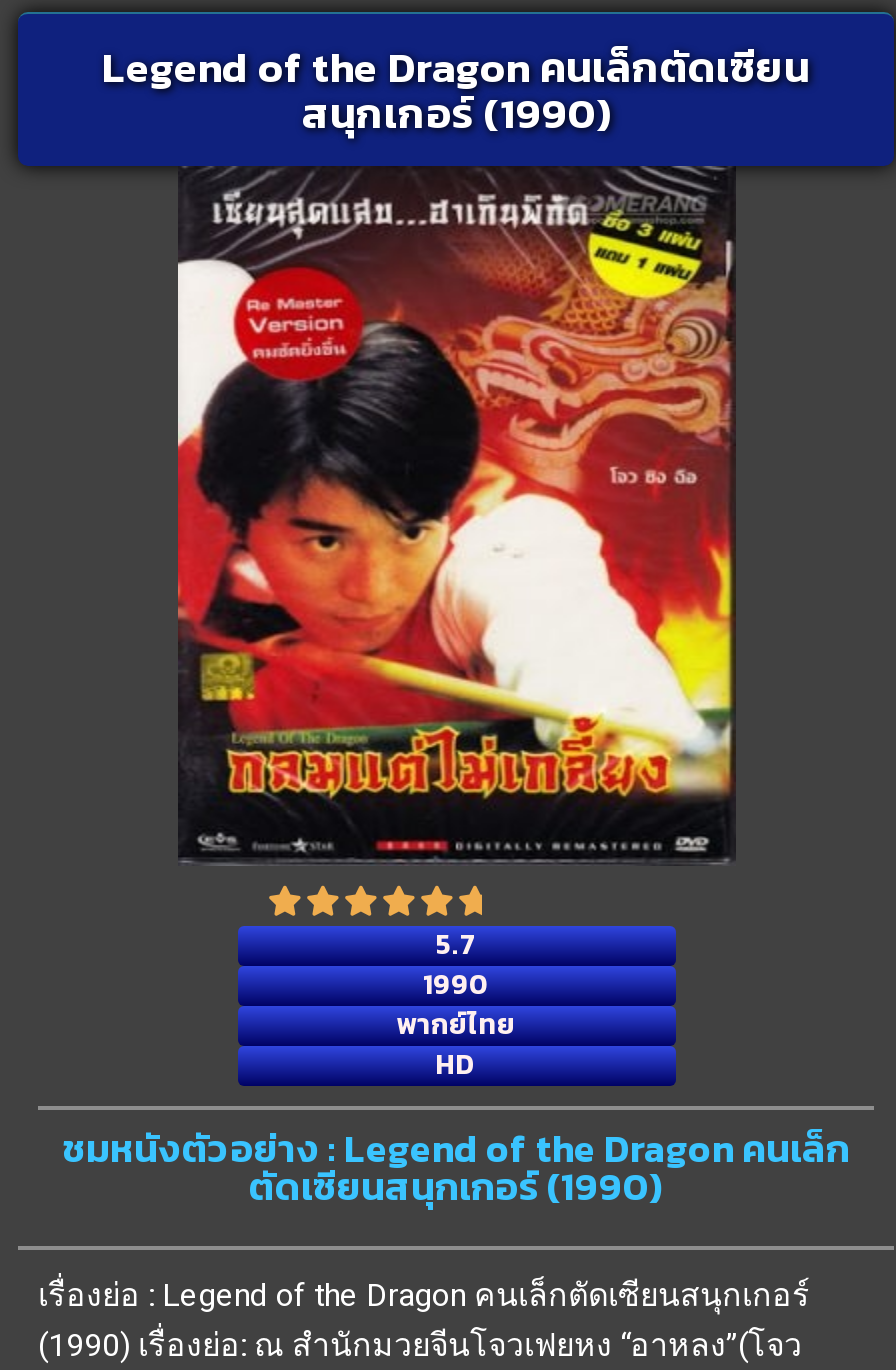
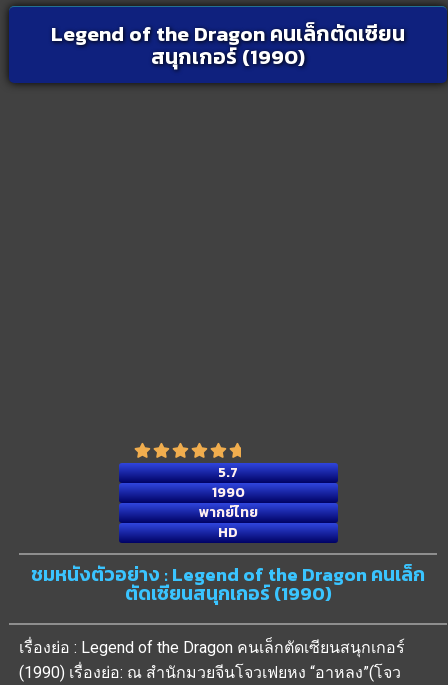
[176,166,736,860] [image] -> none

